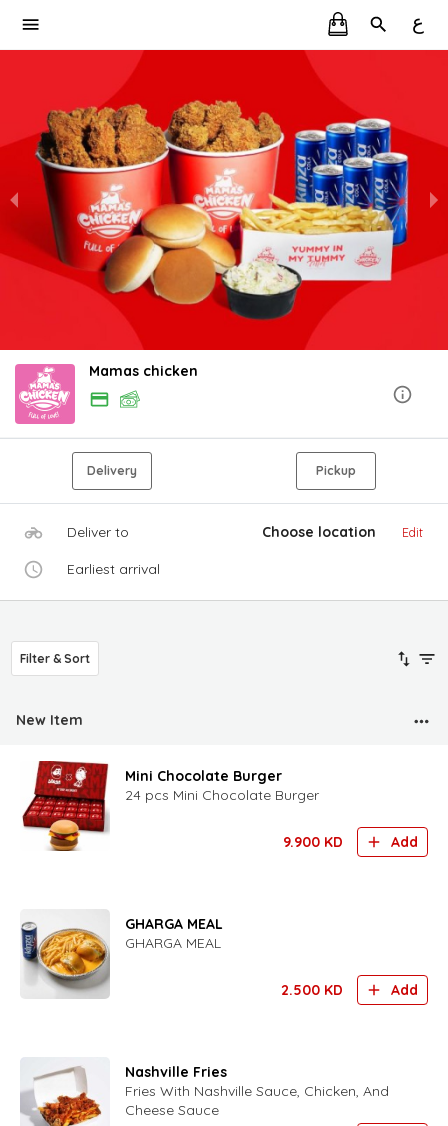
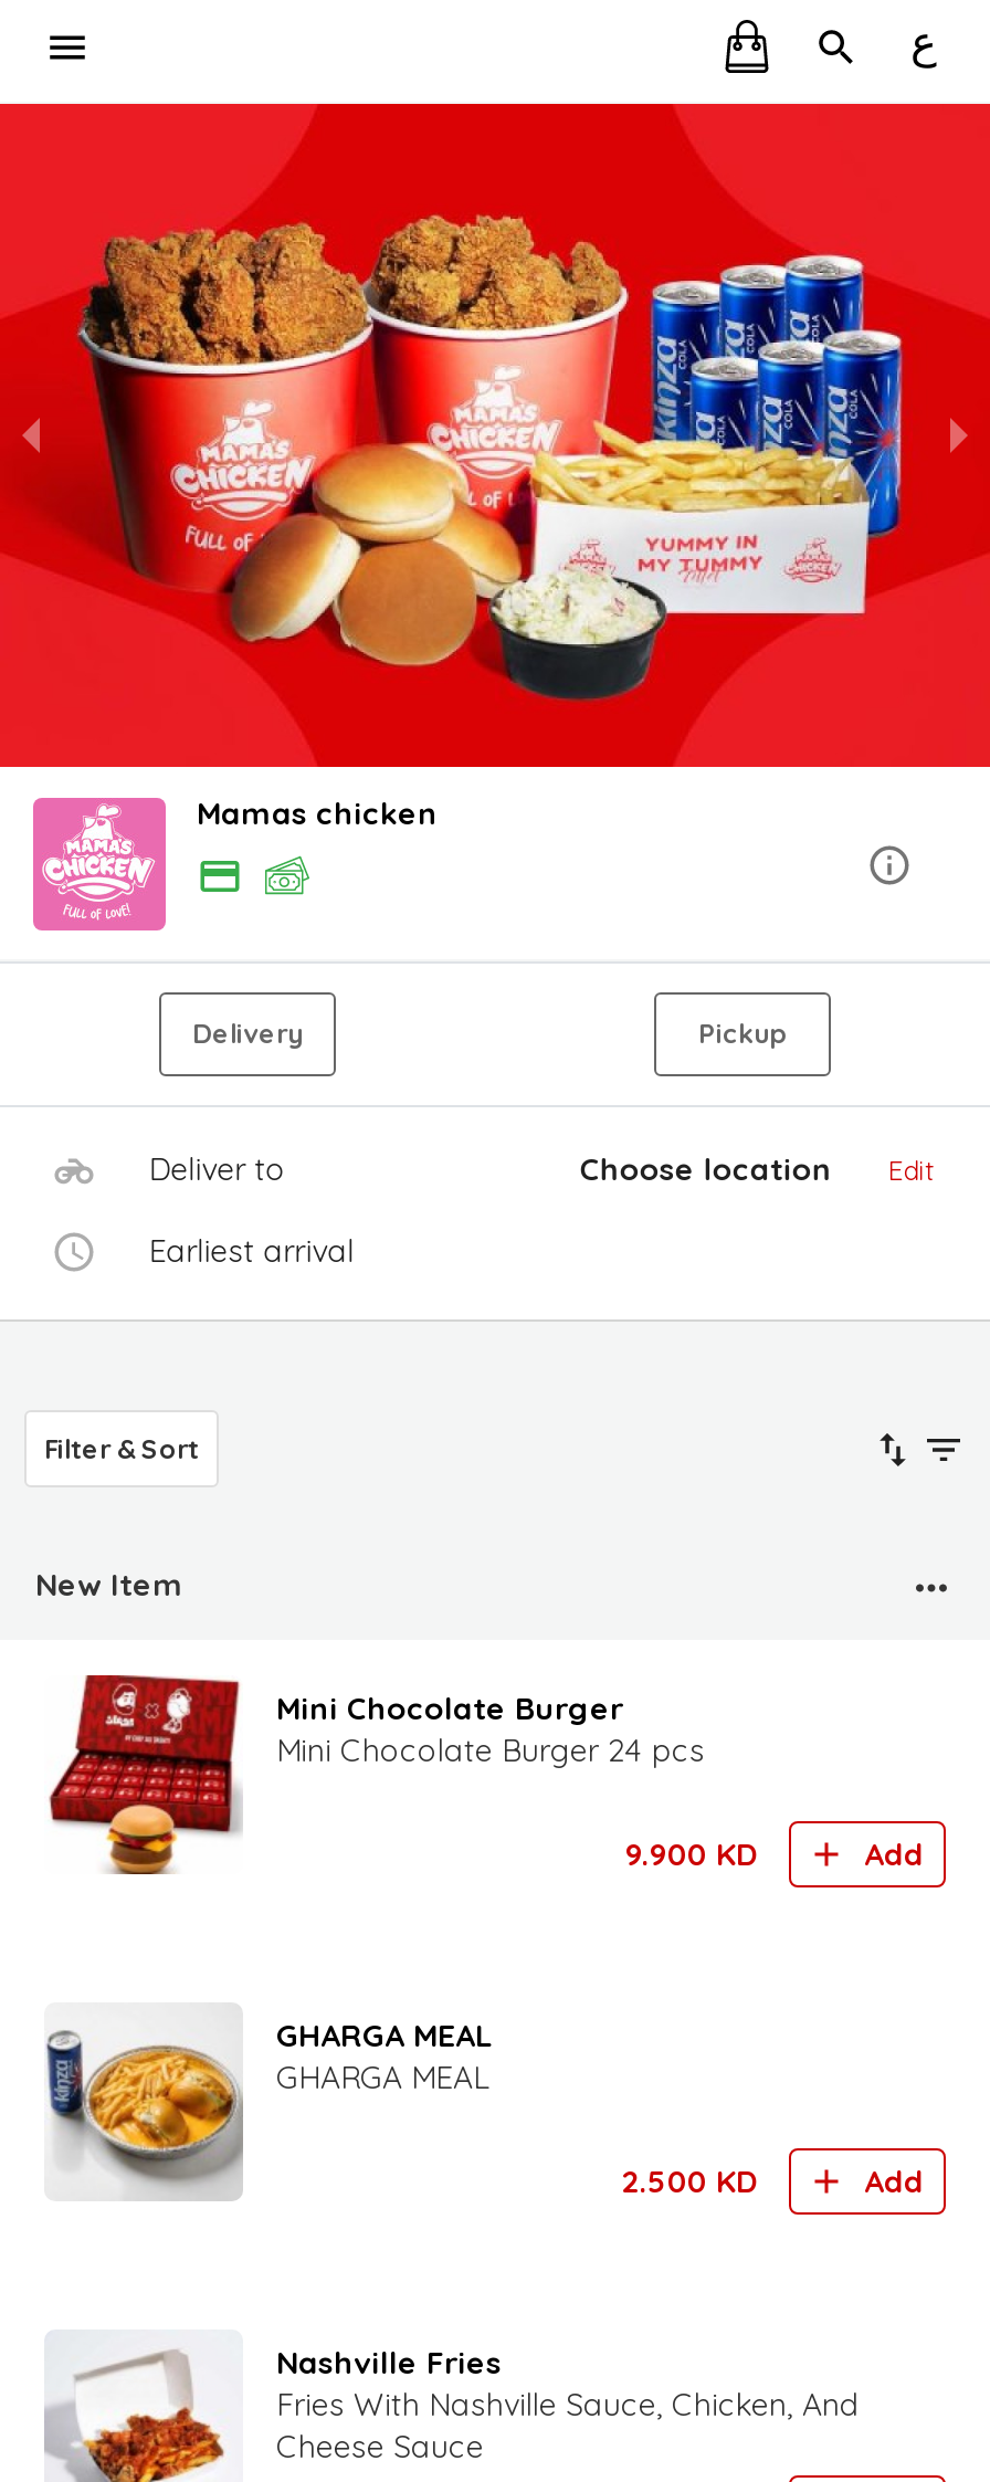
[125,785,319,803] 24 pcs Mini Chocolate Burger -> [276,1729,705,1769] Mini Chocolate Burger 24 pcs

